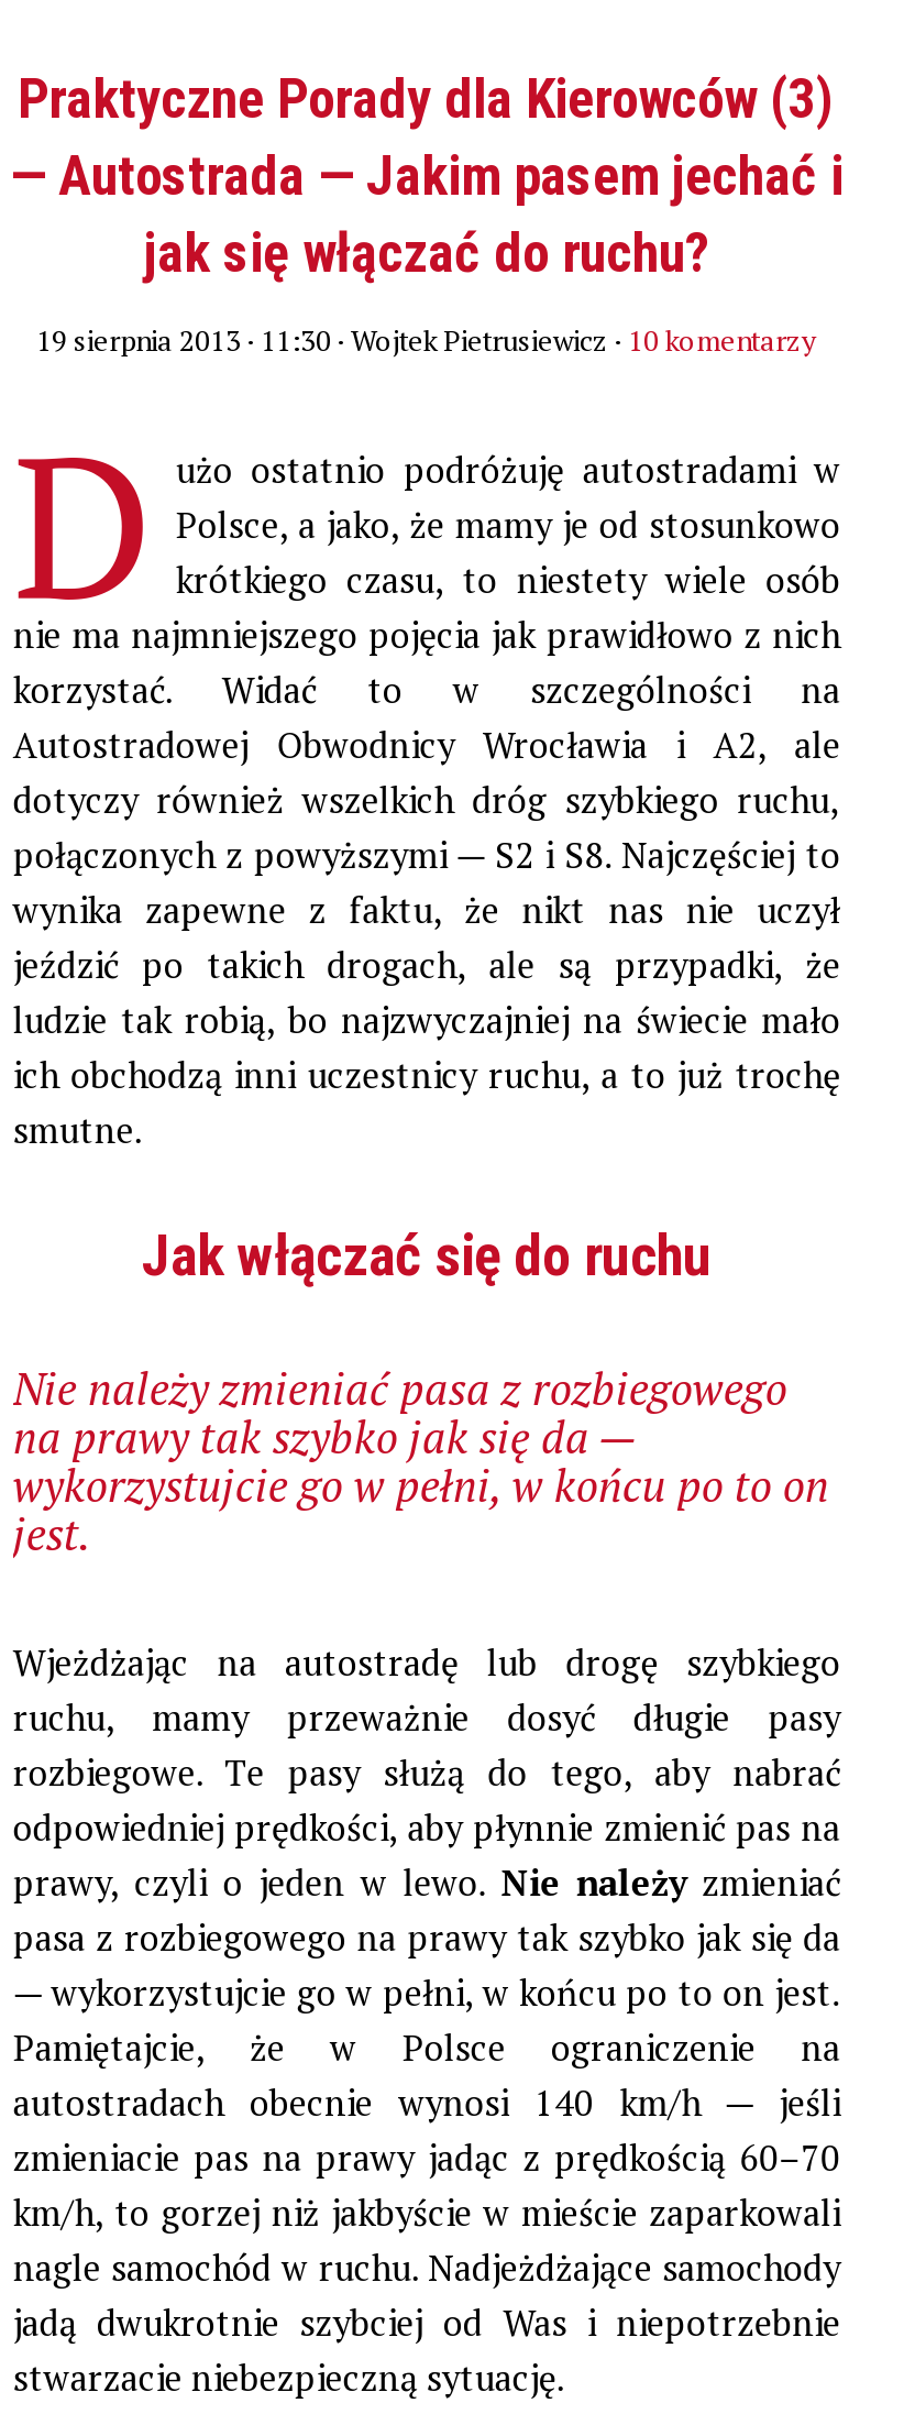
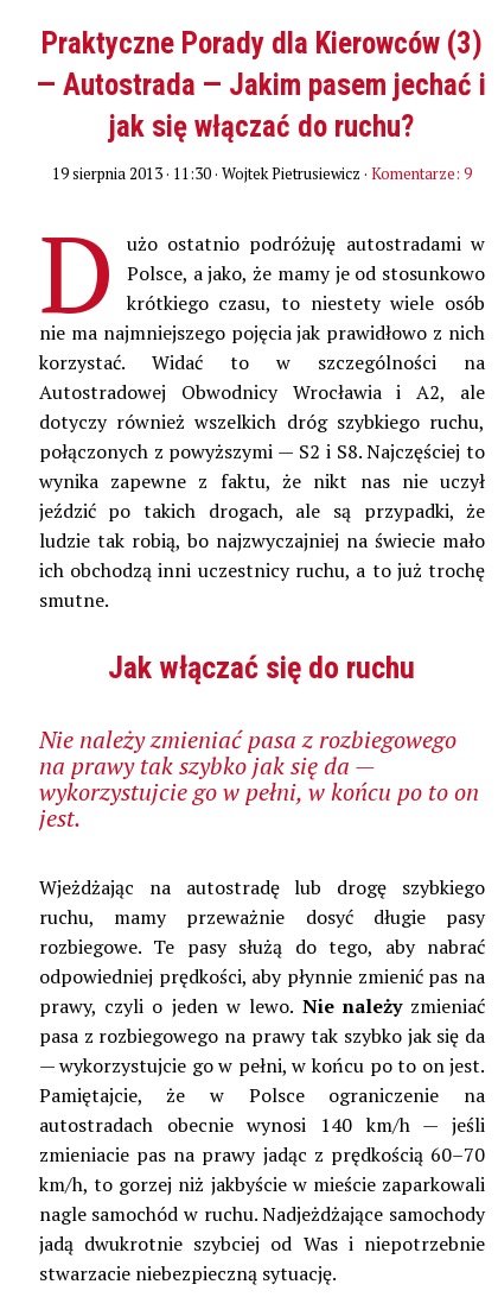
[36,320,817,359] 19 sierpnia 2013 · 11:30 · Wojtek Pietrusiewicz · 10 komentarzy -> [52,162,472,184] 19 sierpnia 2013 · 11:30 · Wojtek Pietrusiewicz · Komentarze: 9

